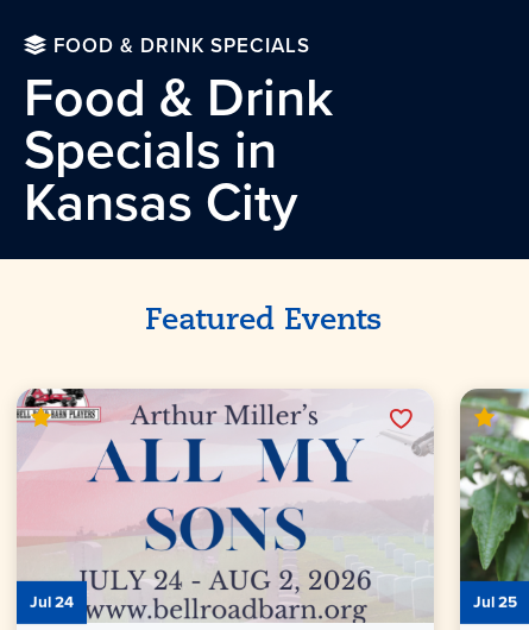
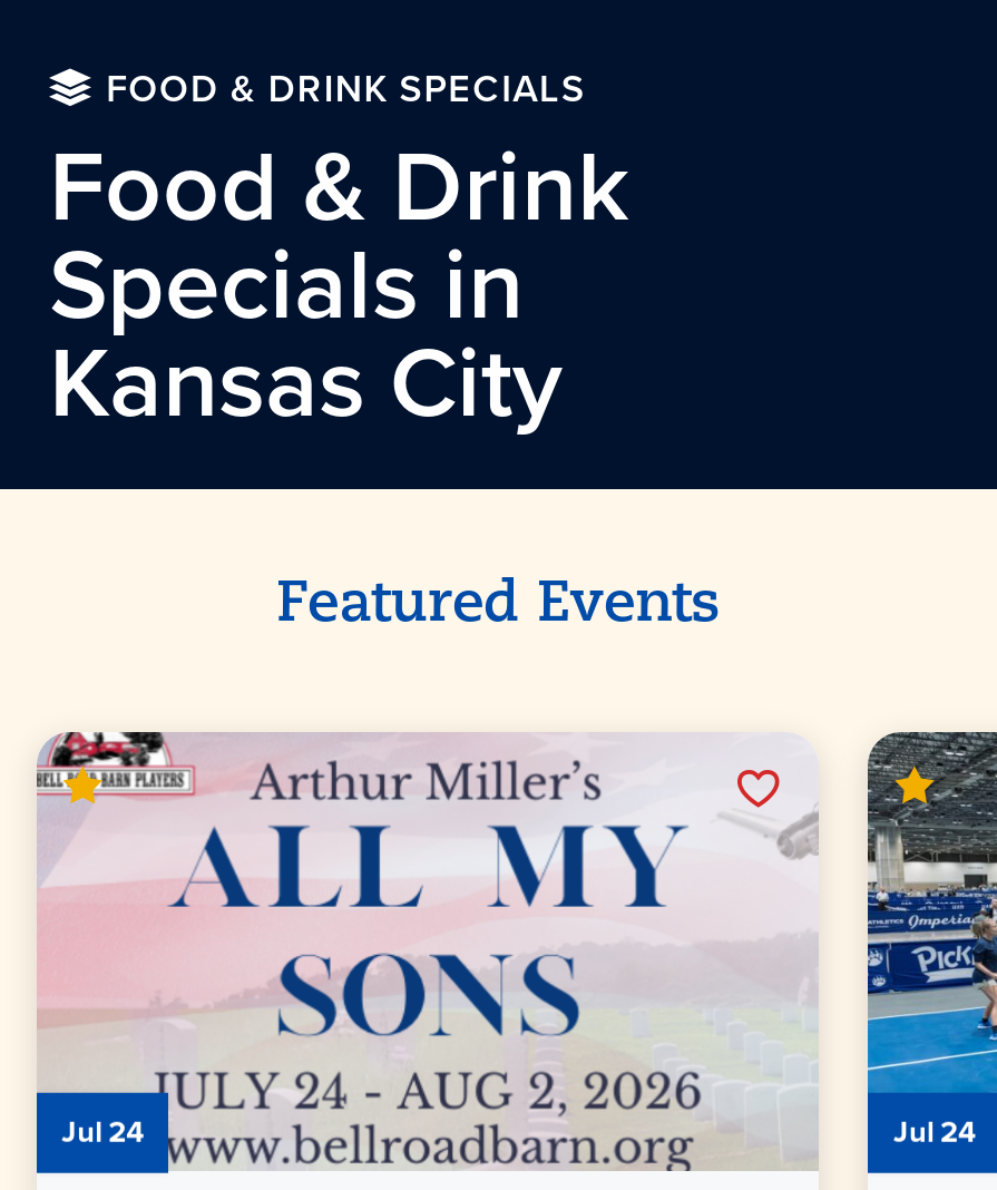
[459,389,525,614] [image] | Jul 25 -> [866,730,990,1154] [image] | Jul 24

